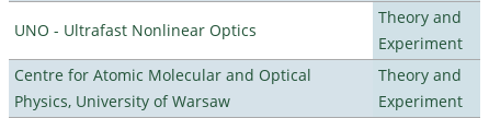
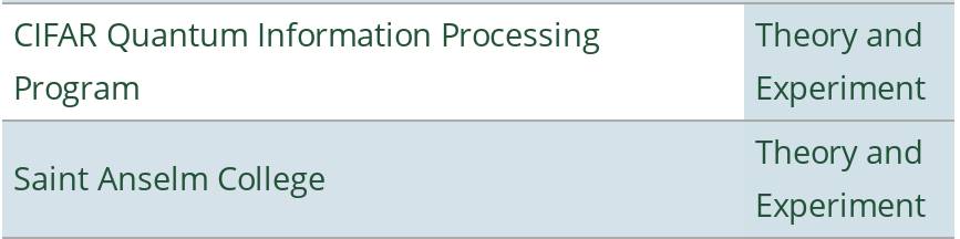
[14,20,257,40] UNO - Ultrafast Nonlinear Optics -> [13,13,600,108] CIFAR Quantum Information Processing | Program
[14,64,311,111] Centre for Atomic Molecular and Optical | Physics, University of Warsaw -> [13,157,326,199] Saint Anselm College

